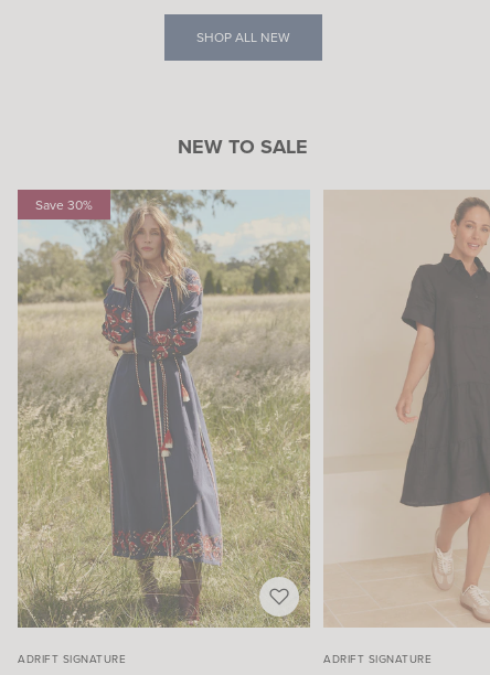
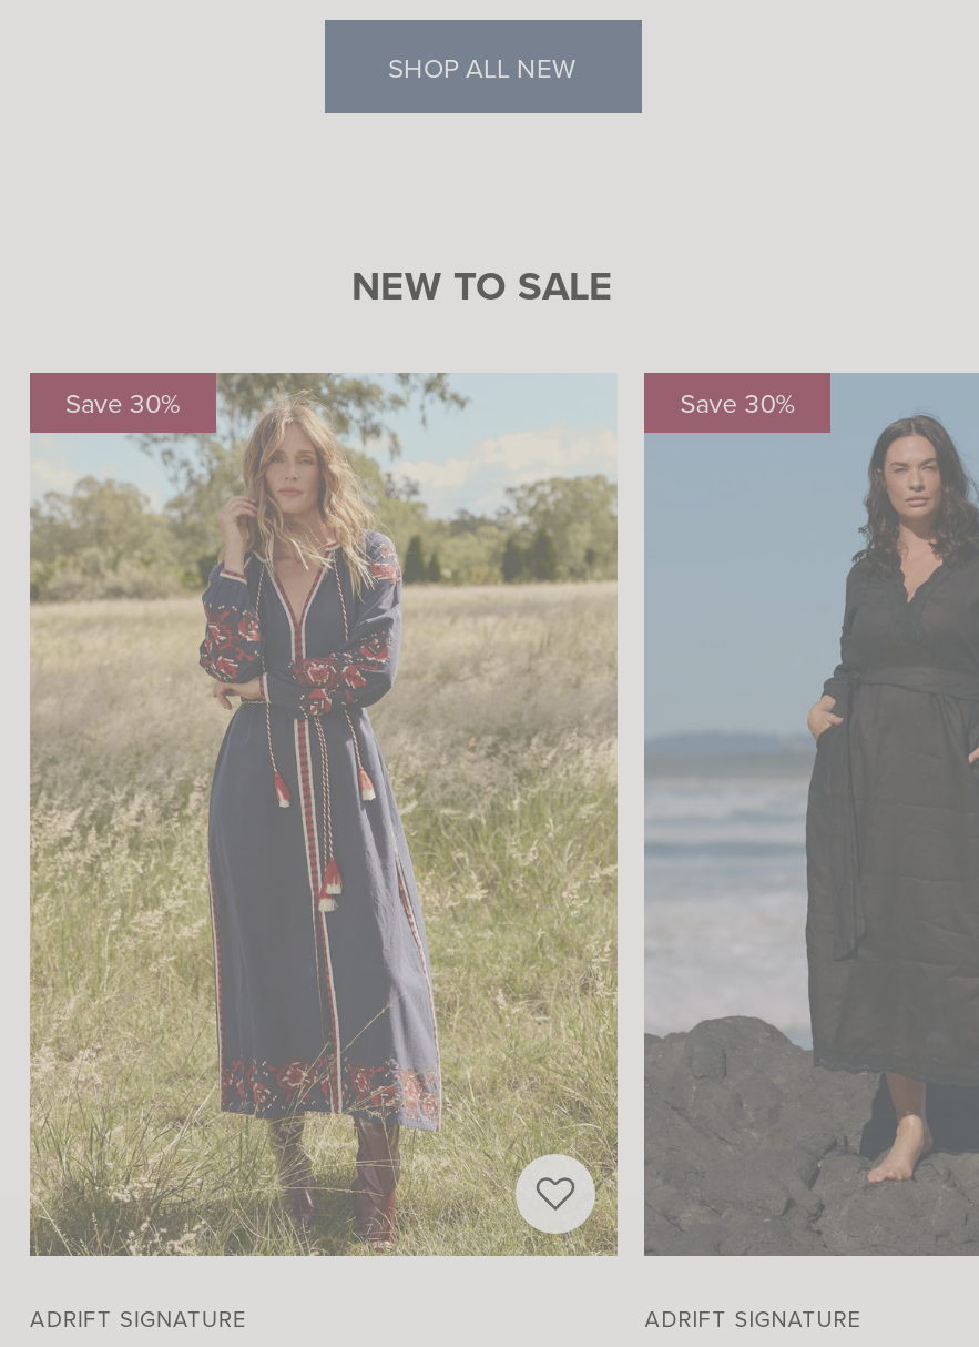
[323,190,487,629] [image] -> [642,372,972,1259] [image]
none -> [680,384,795,422] Save 30%

